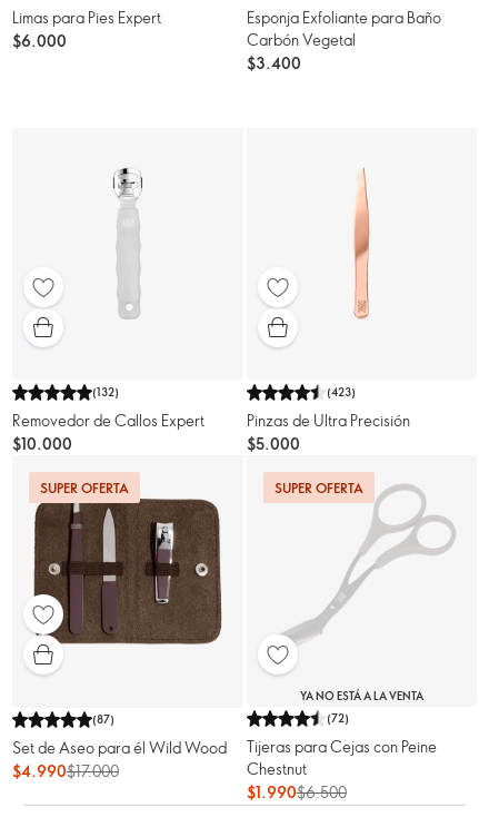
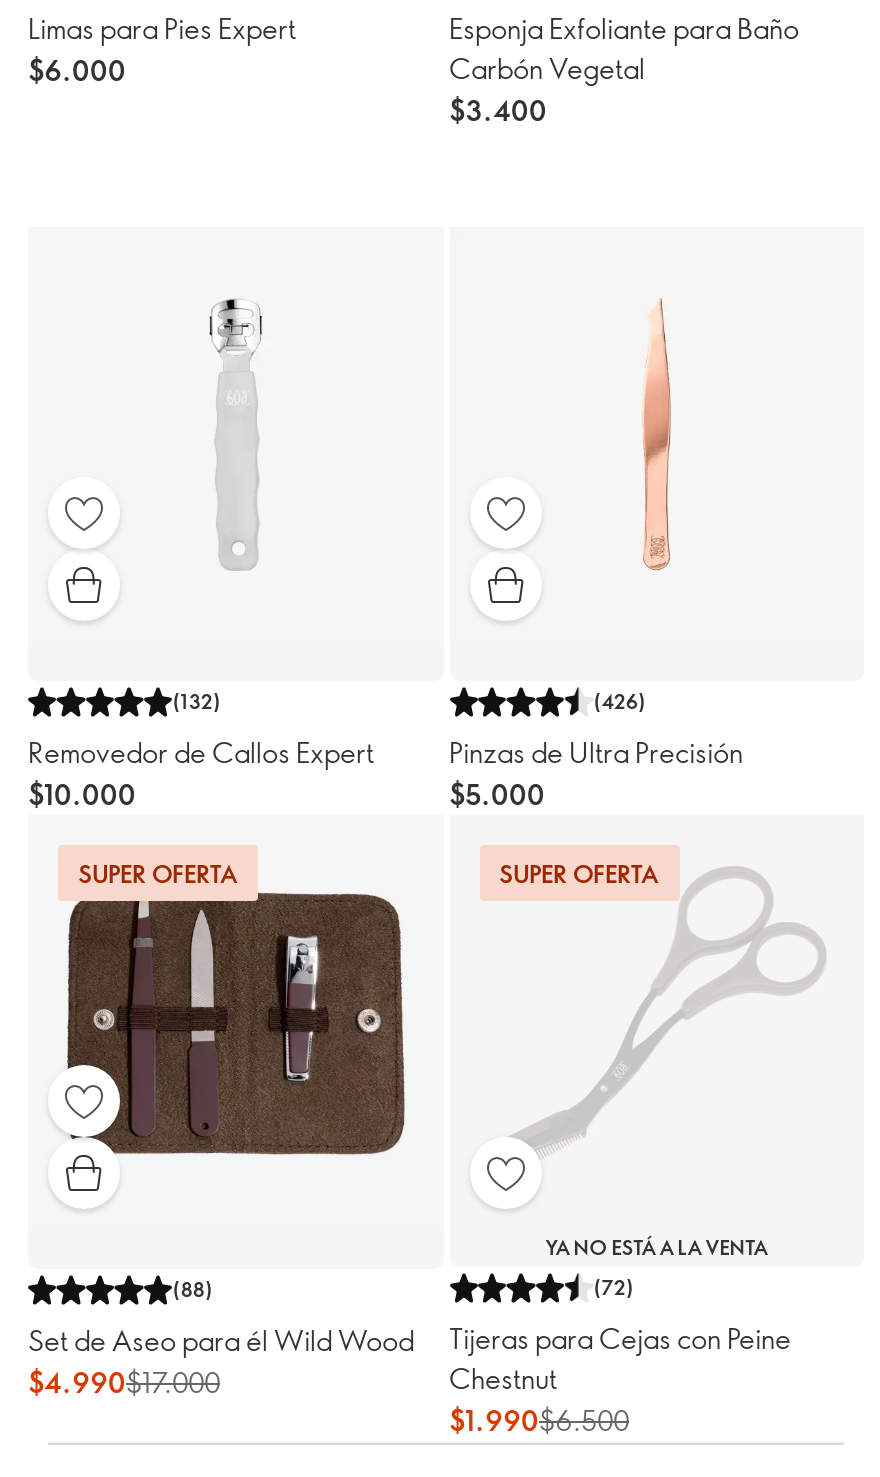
[326,384,355,400] (423) -> [593,687,645,715] (426)
[92,711,115,727] (87) -> [172,1275,212,1303] (88)

